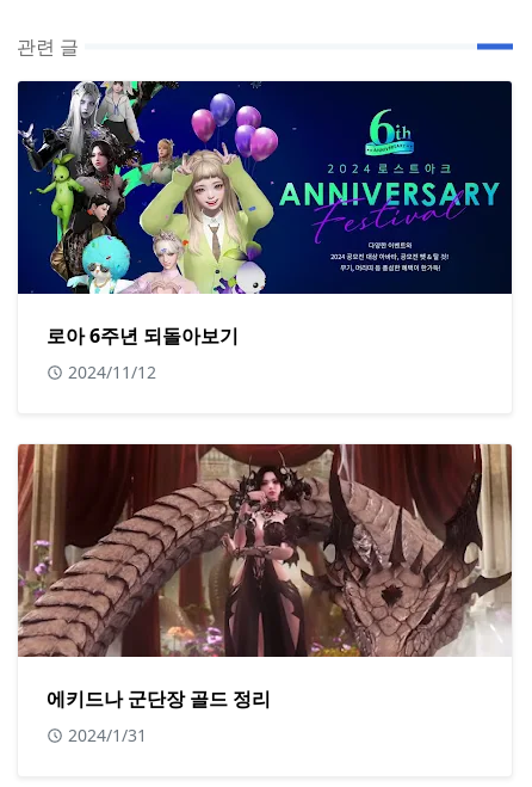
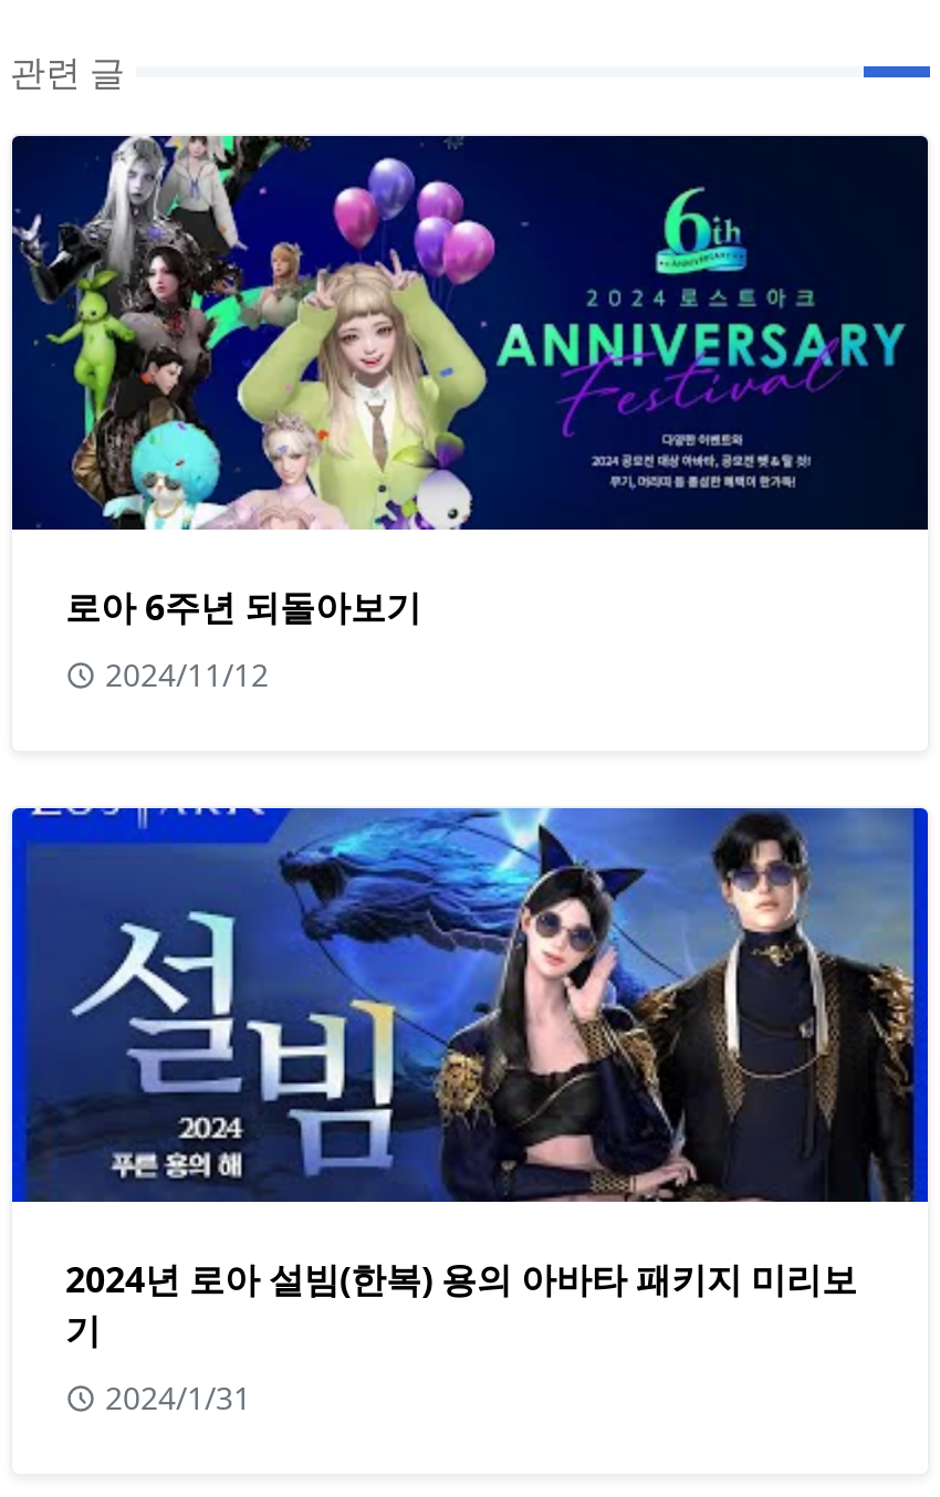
[17,443,513,712] [image] | 에키드나 군단장 골드 정리 -> [10,806,930,1355] [image] | 2024년 로아 설빔(한복) 용의 아바타 패키지 미리보 | 기

